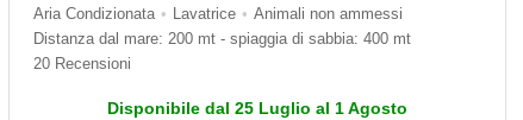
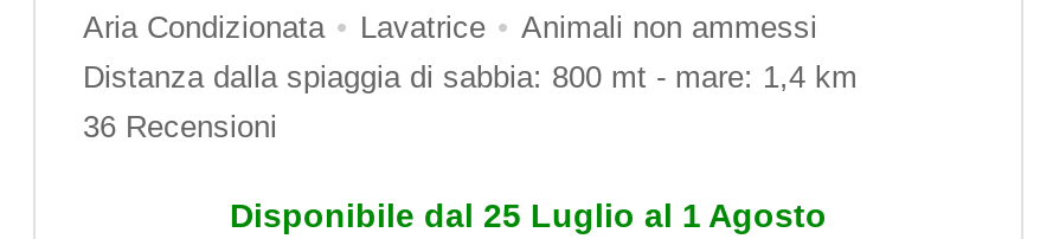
[33,29,411,47] Distanza dal mare: 200 mt - spiaggia di sabbia: 400 mt -> [83,58,858,94] Distanza dalla spiaggia di sabbia: 800 mt - mare: 1,4 km
[33,54,131,72] 20 Recensioni -> [83,108,277,144] 36 Recensioni

